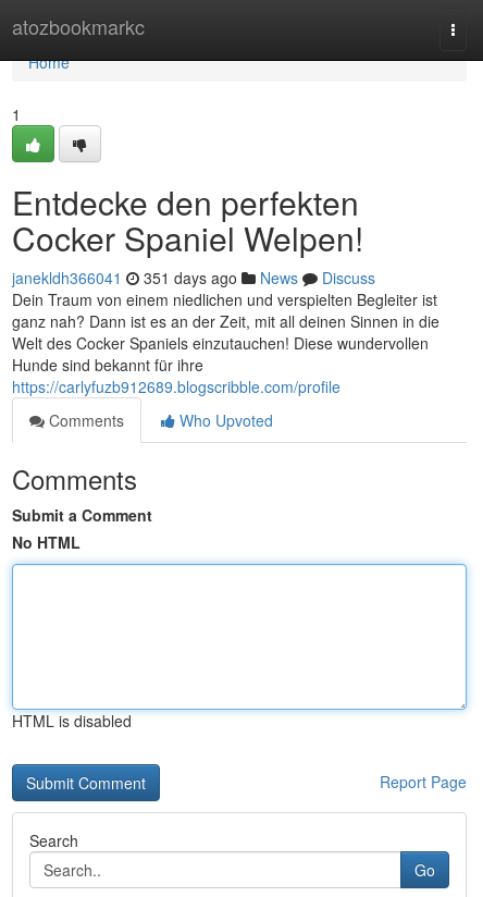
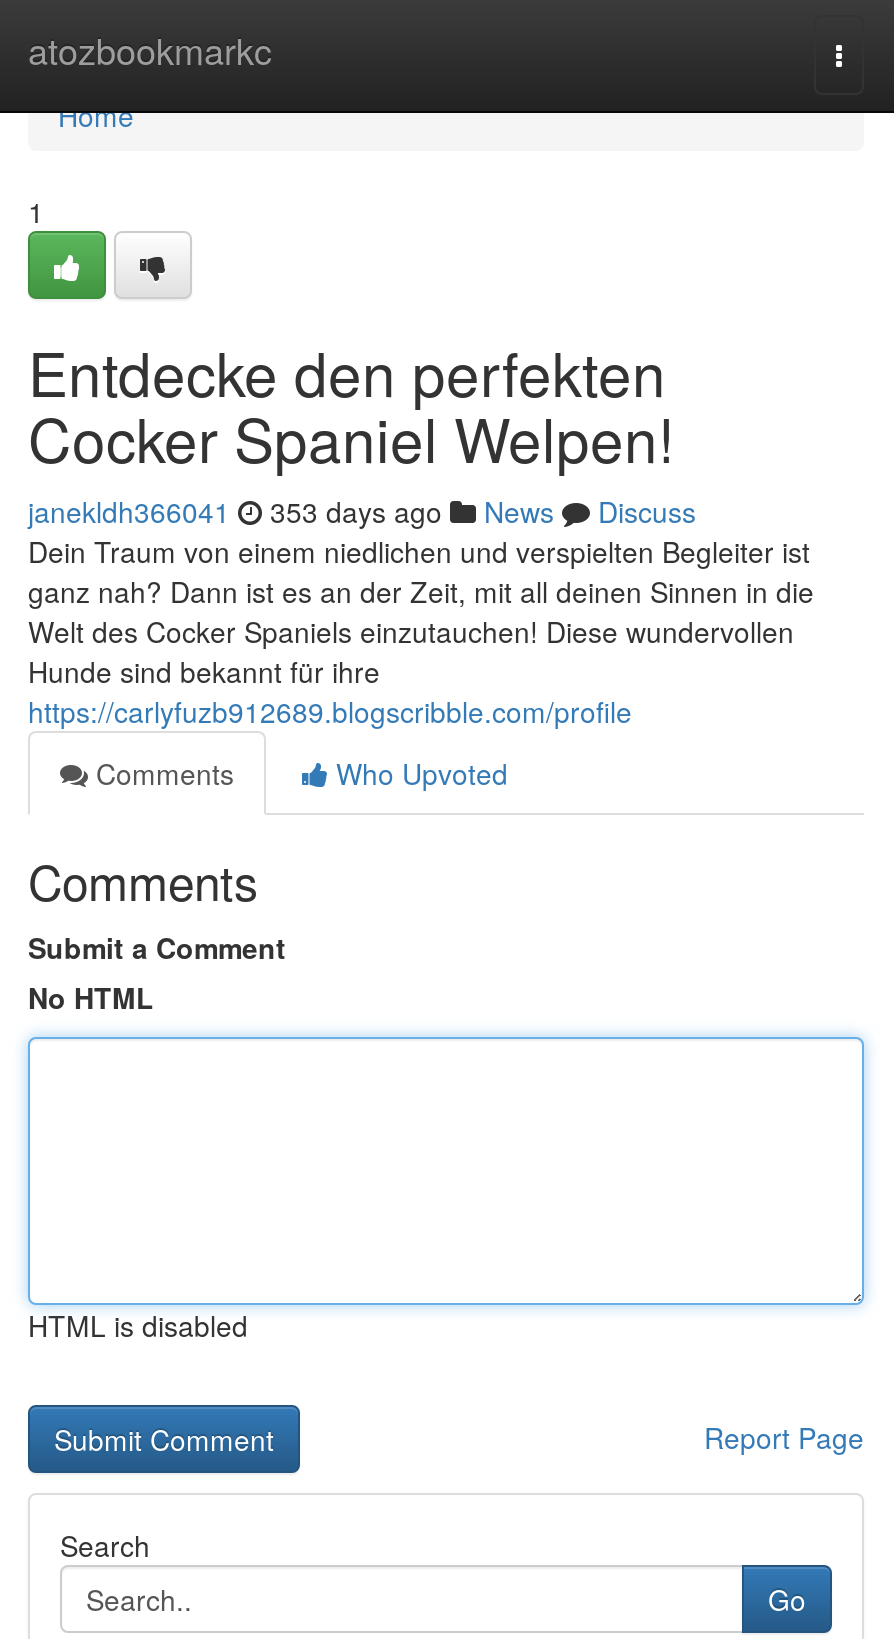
[12,267,375,288] janekldh366041 351 days ago News Discuss -> [28,491,696,531] janekldh366041 353 days ago News Discuss

